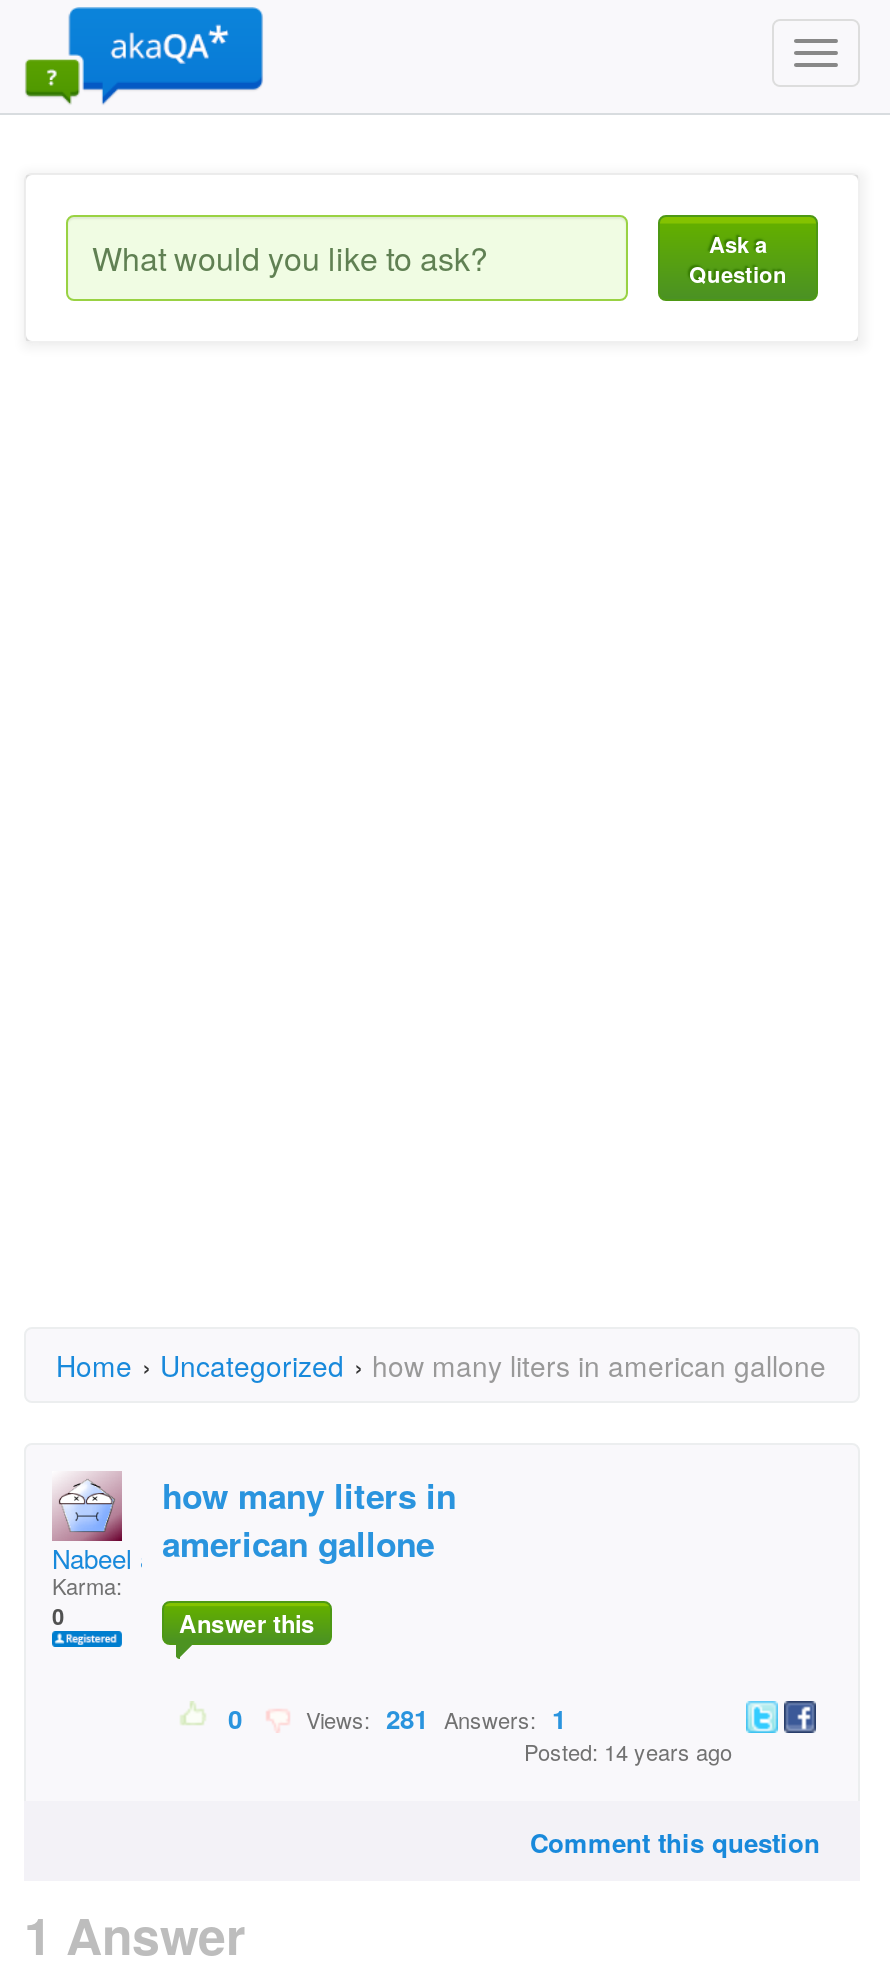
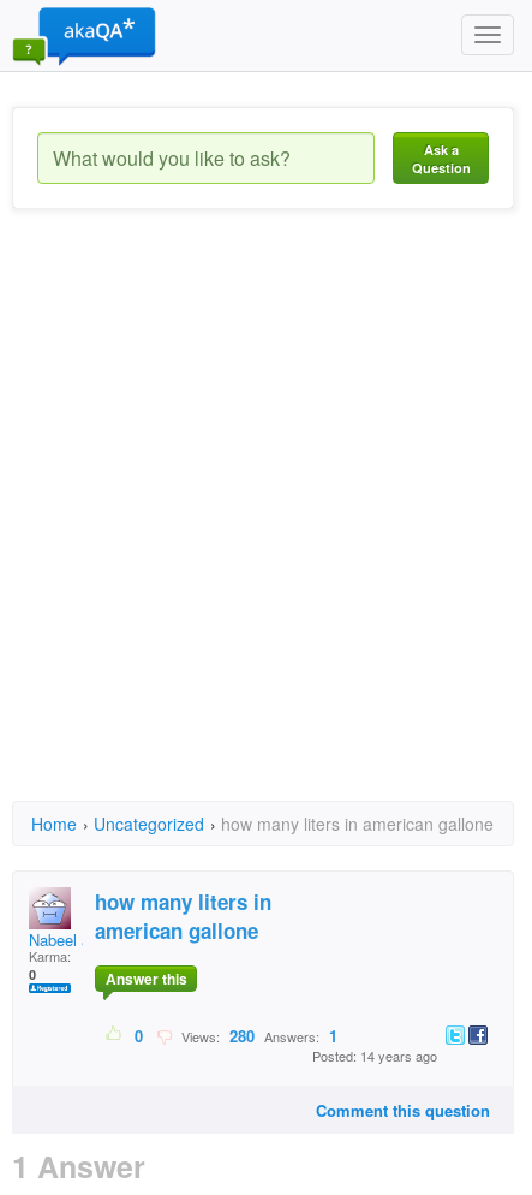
[294,1699,566,1737] Views: 281 Answers: 1 -> [174,1024,337,1047] Views: 280 Answers: 1

